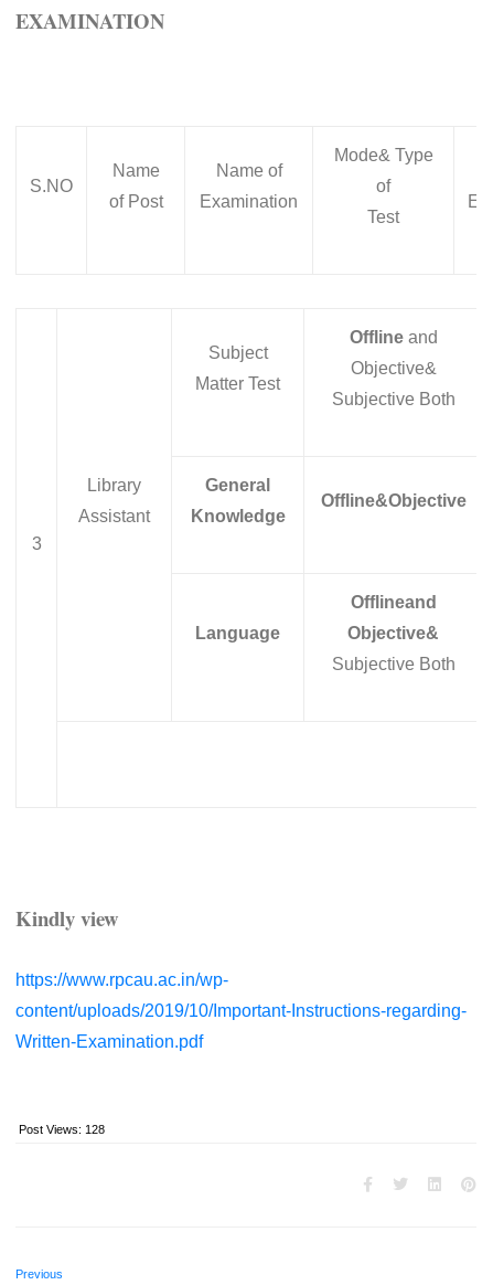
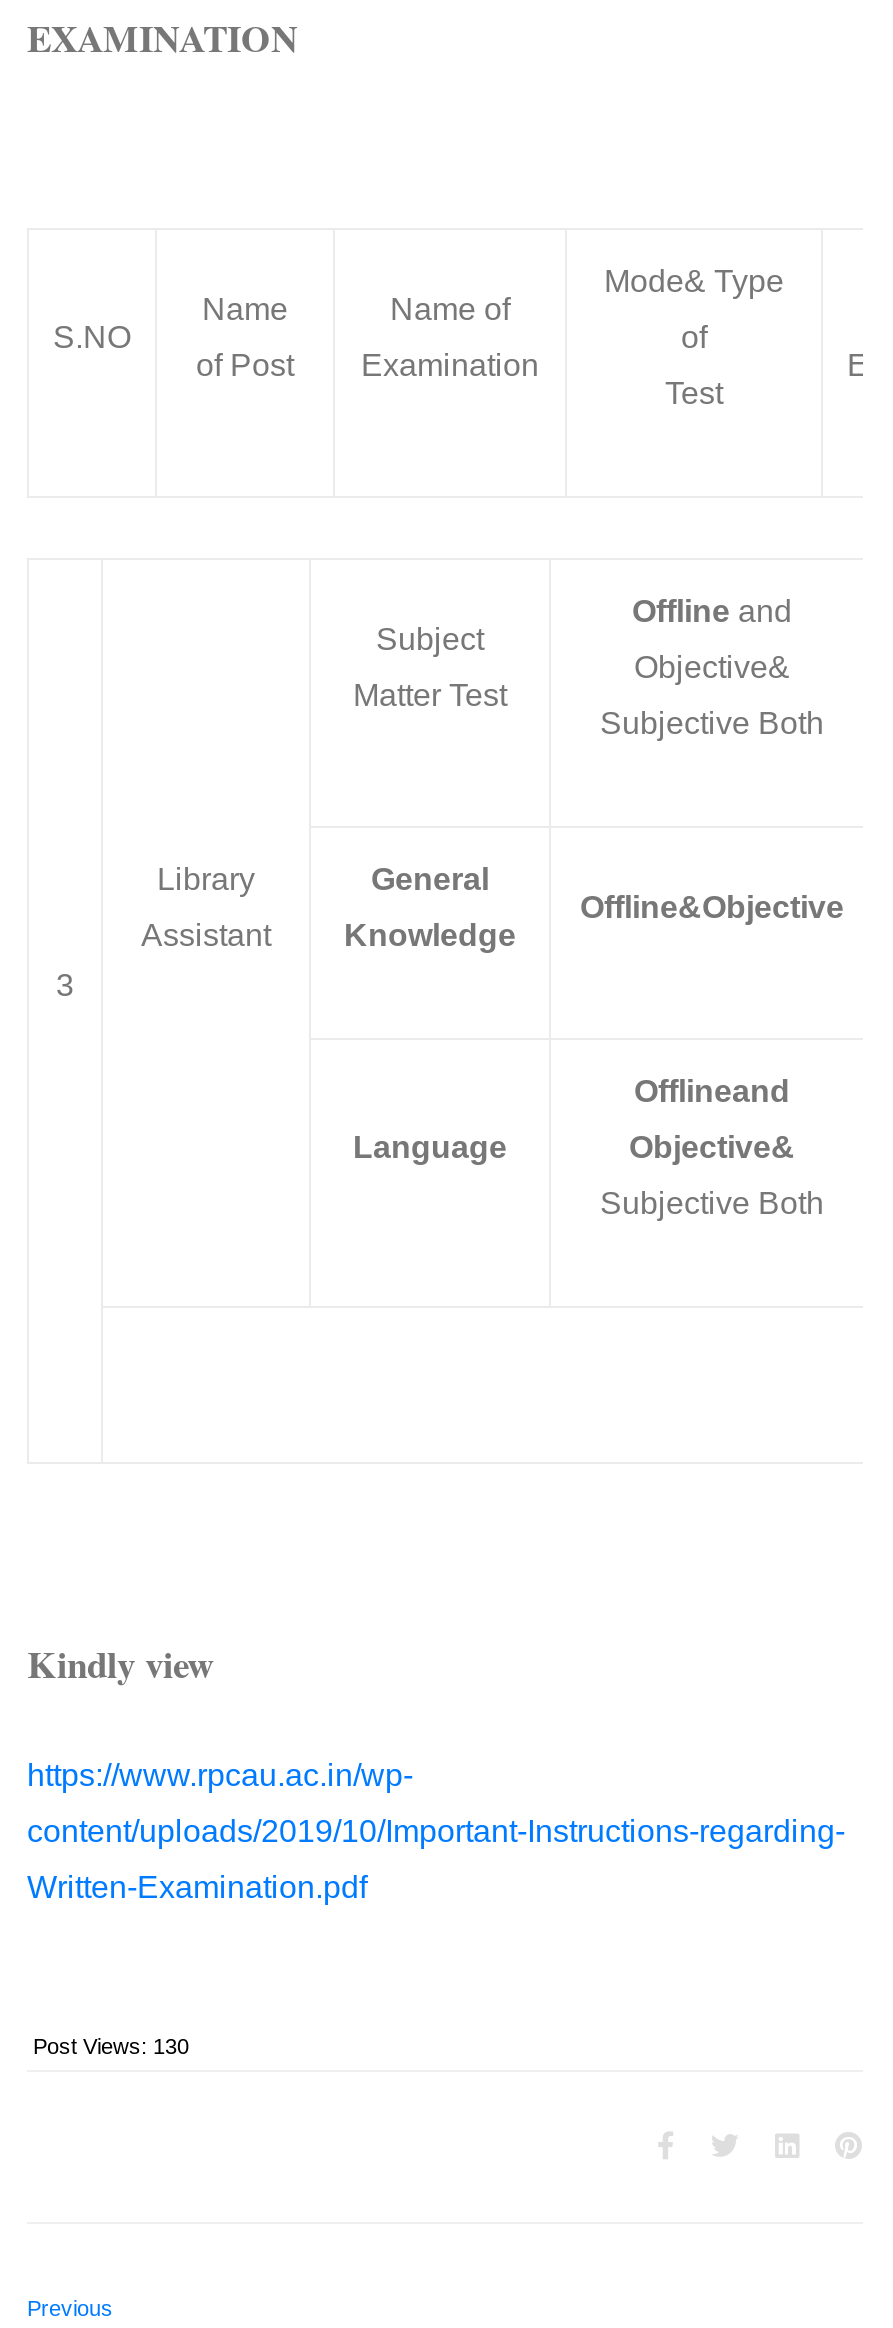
[19,1123,105,1136] Post Views: 128 -> [33,2034,189,2058] Post Views: 130

